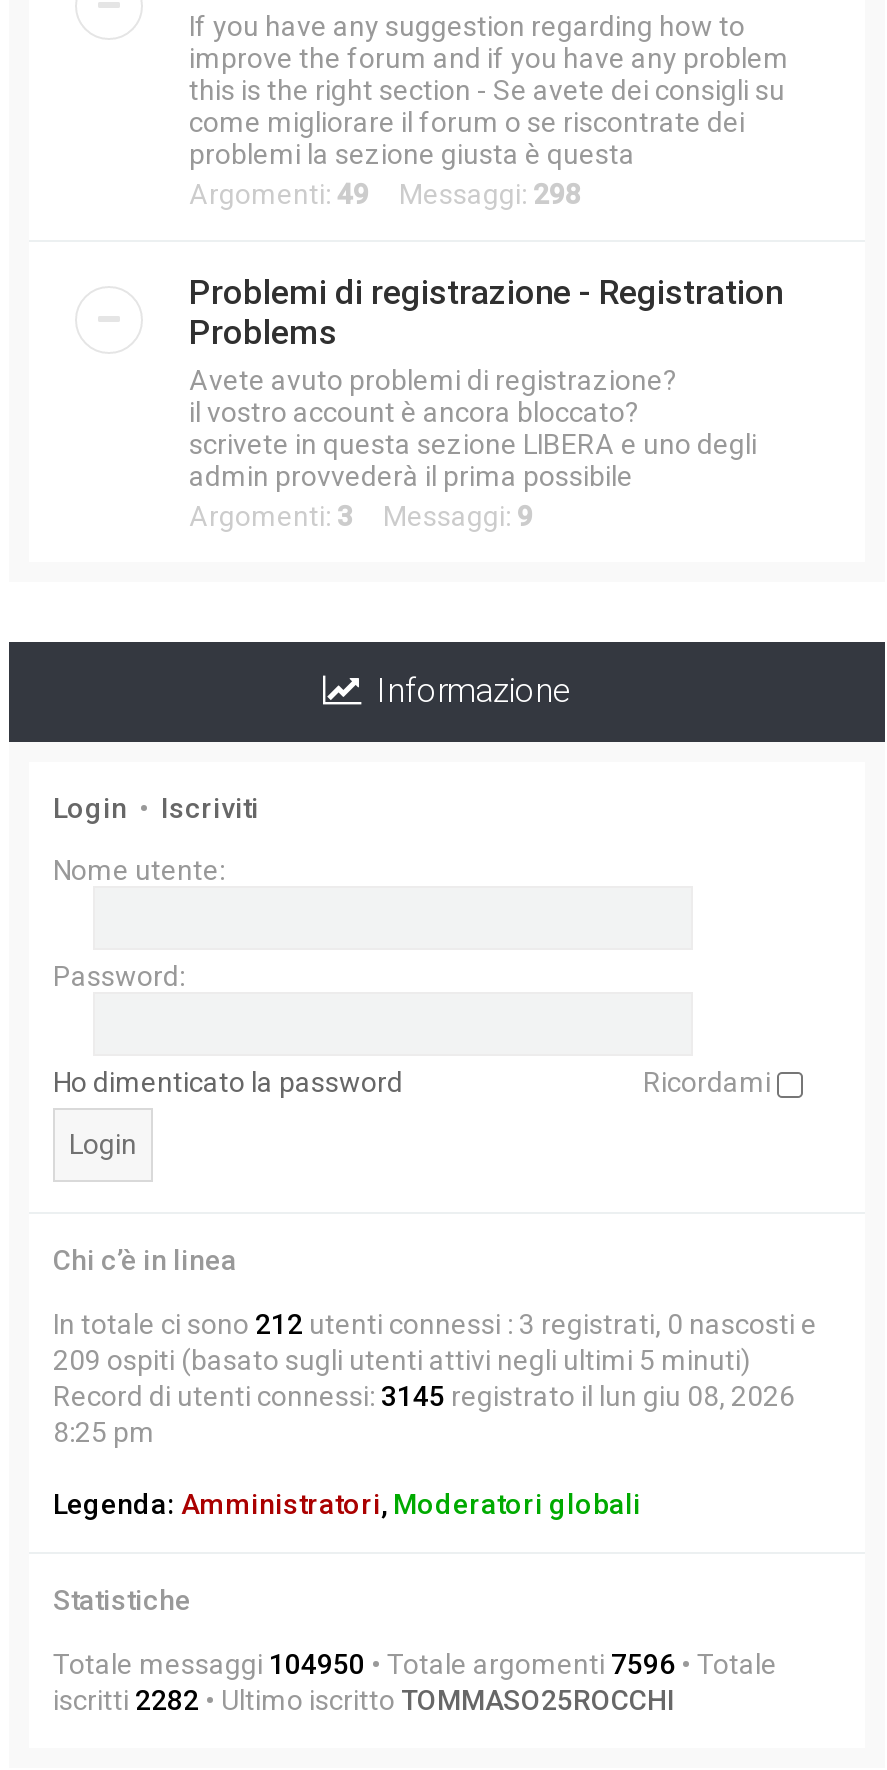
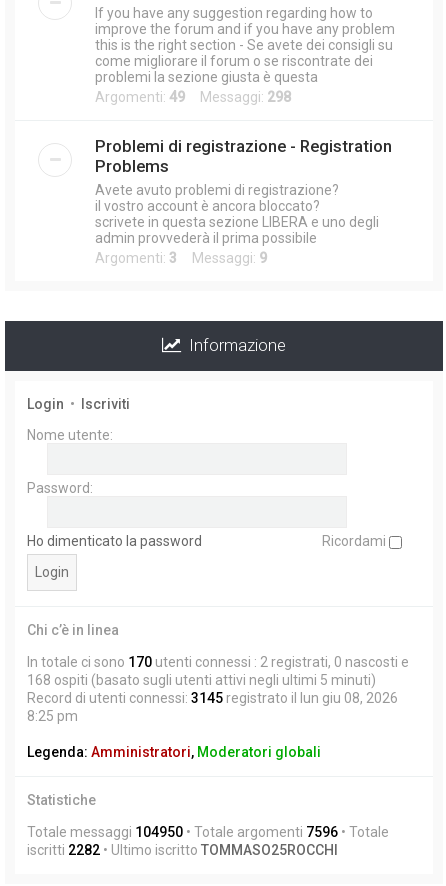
[53,1308,817,1340] In totale ci sono 212 utenti connessi : 3 registrati, 0 nascosti e -> [27,654,409,670] In totale ci sono 170 utenti connessi : 2 registrati, 0 nascosti e
[53,1344,751,1376] 209 ospiti (basato sugli utenti attivi negli ultimi 5 minuti) -> [27,672,376,688] 168 ospiti (basato sugli utenti attivi negli ultimi 5 minuti)

